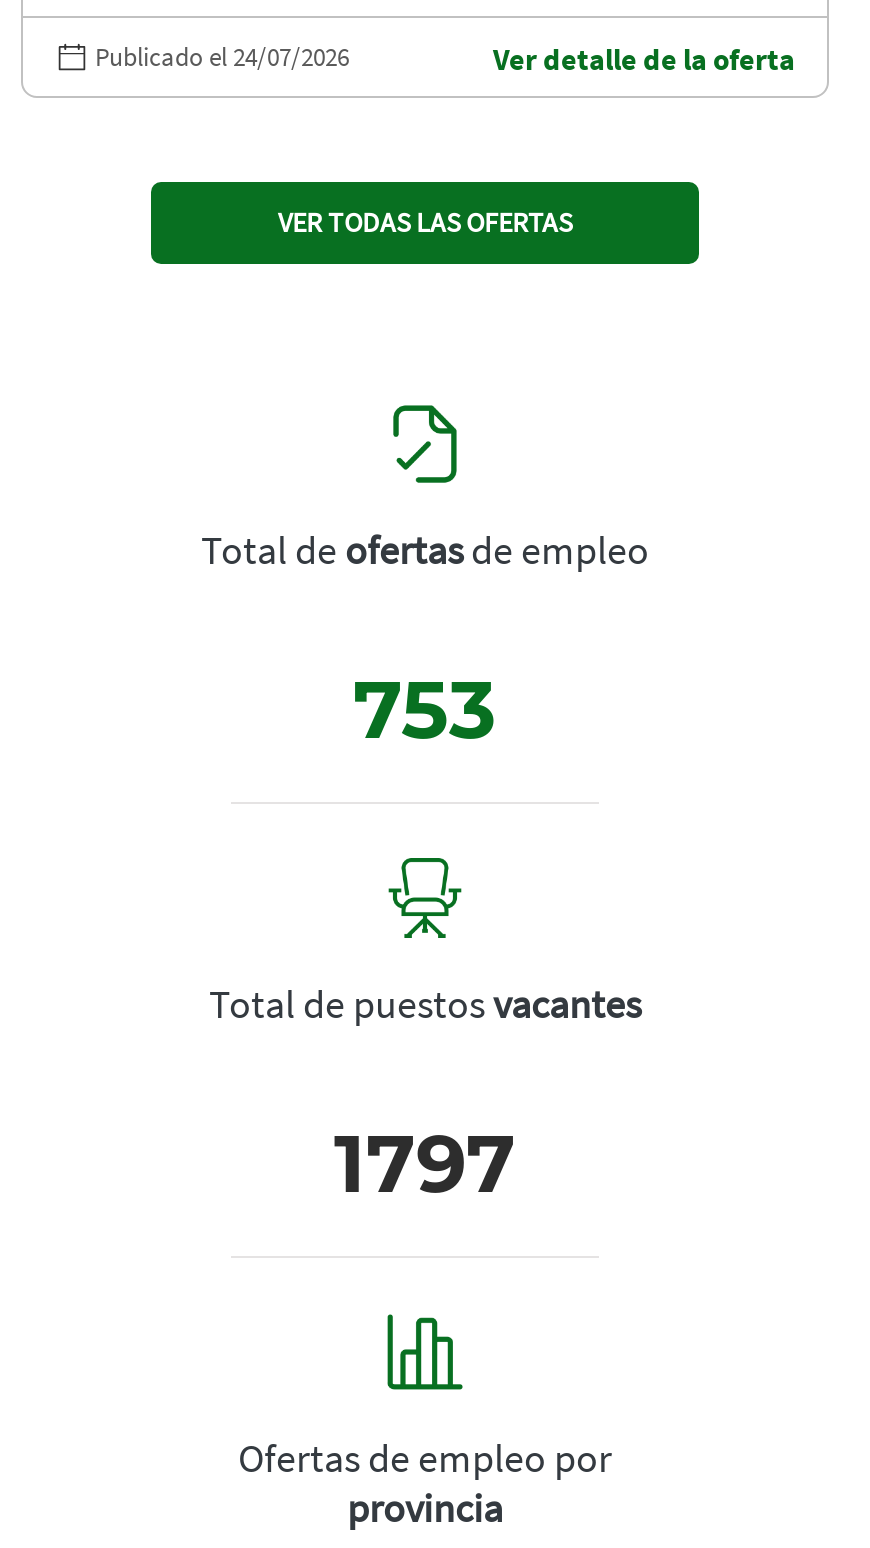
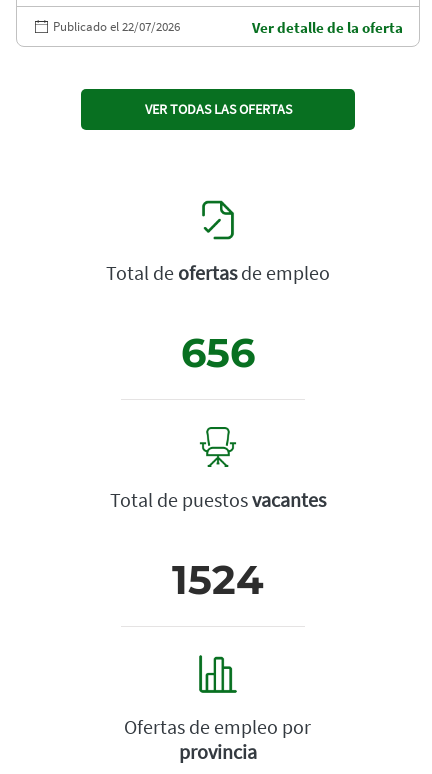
[95,40,349,74] Publicado el 24/07/2026 -> [53,18,180,35] Publicado el 22/07/2026
[353,660,497,758] 753 -> [181,328,255,377] 656
[334,1114,516,1212] 1797 -> [172,555,264,604] 1524

